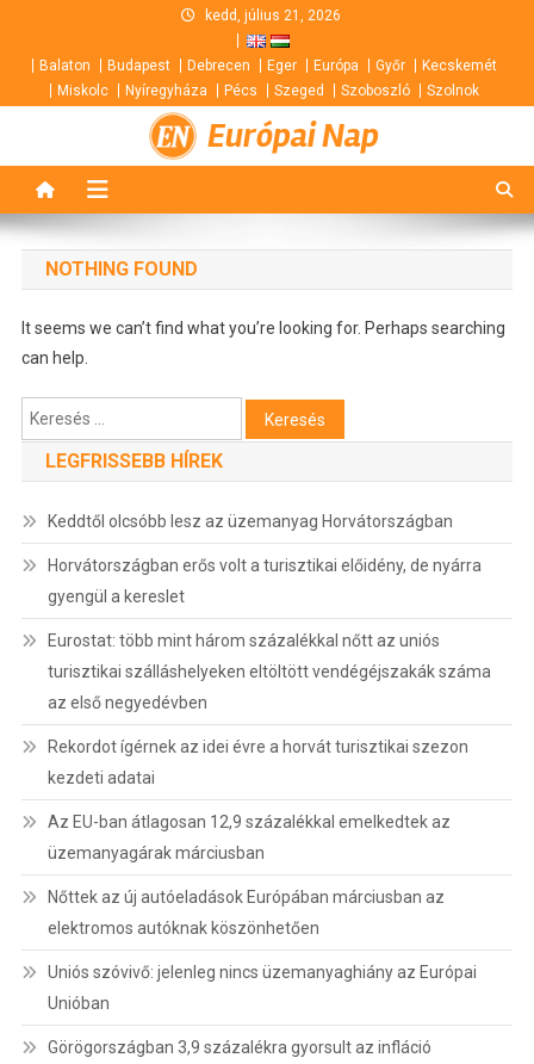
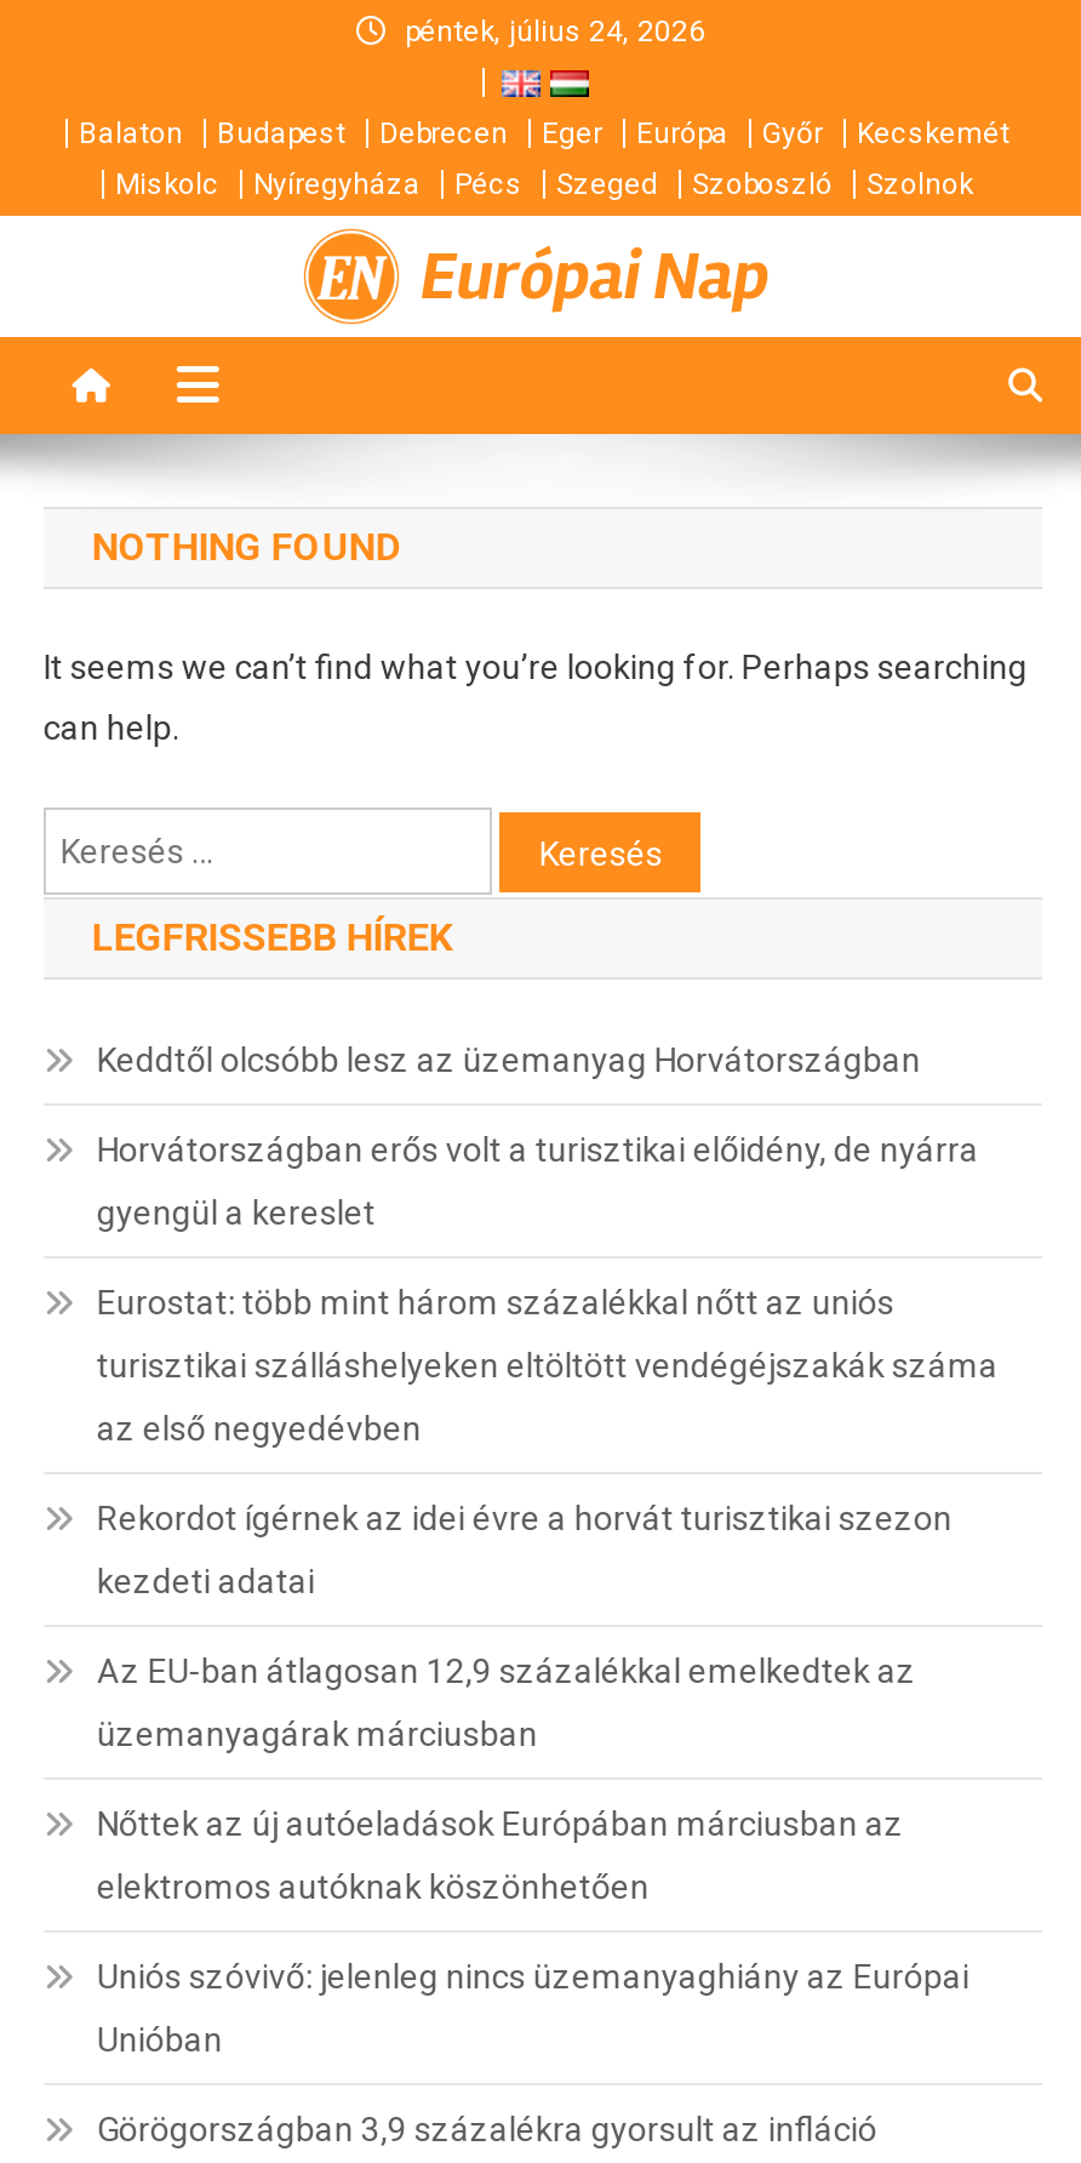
[205,7,341,24] kedd, július 21, 2026 -> [405,15,705,48] péntek, július 24, 2026

